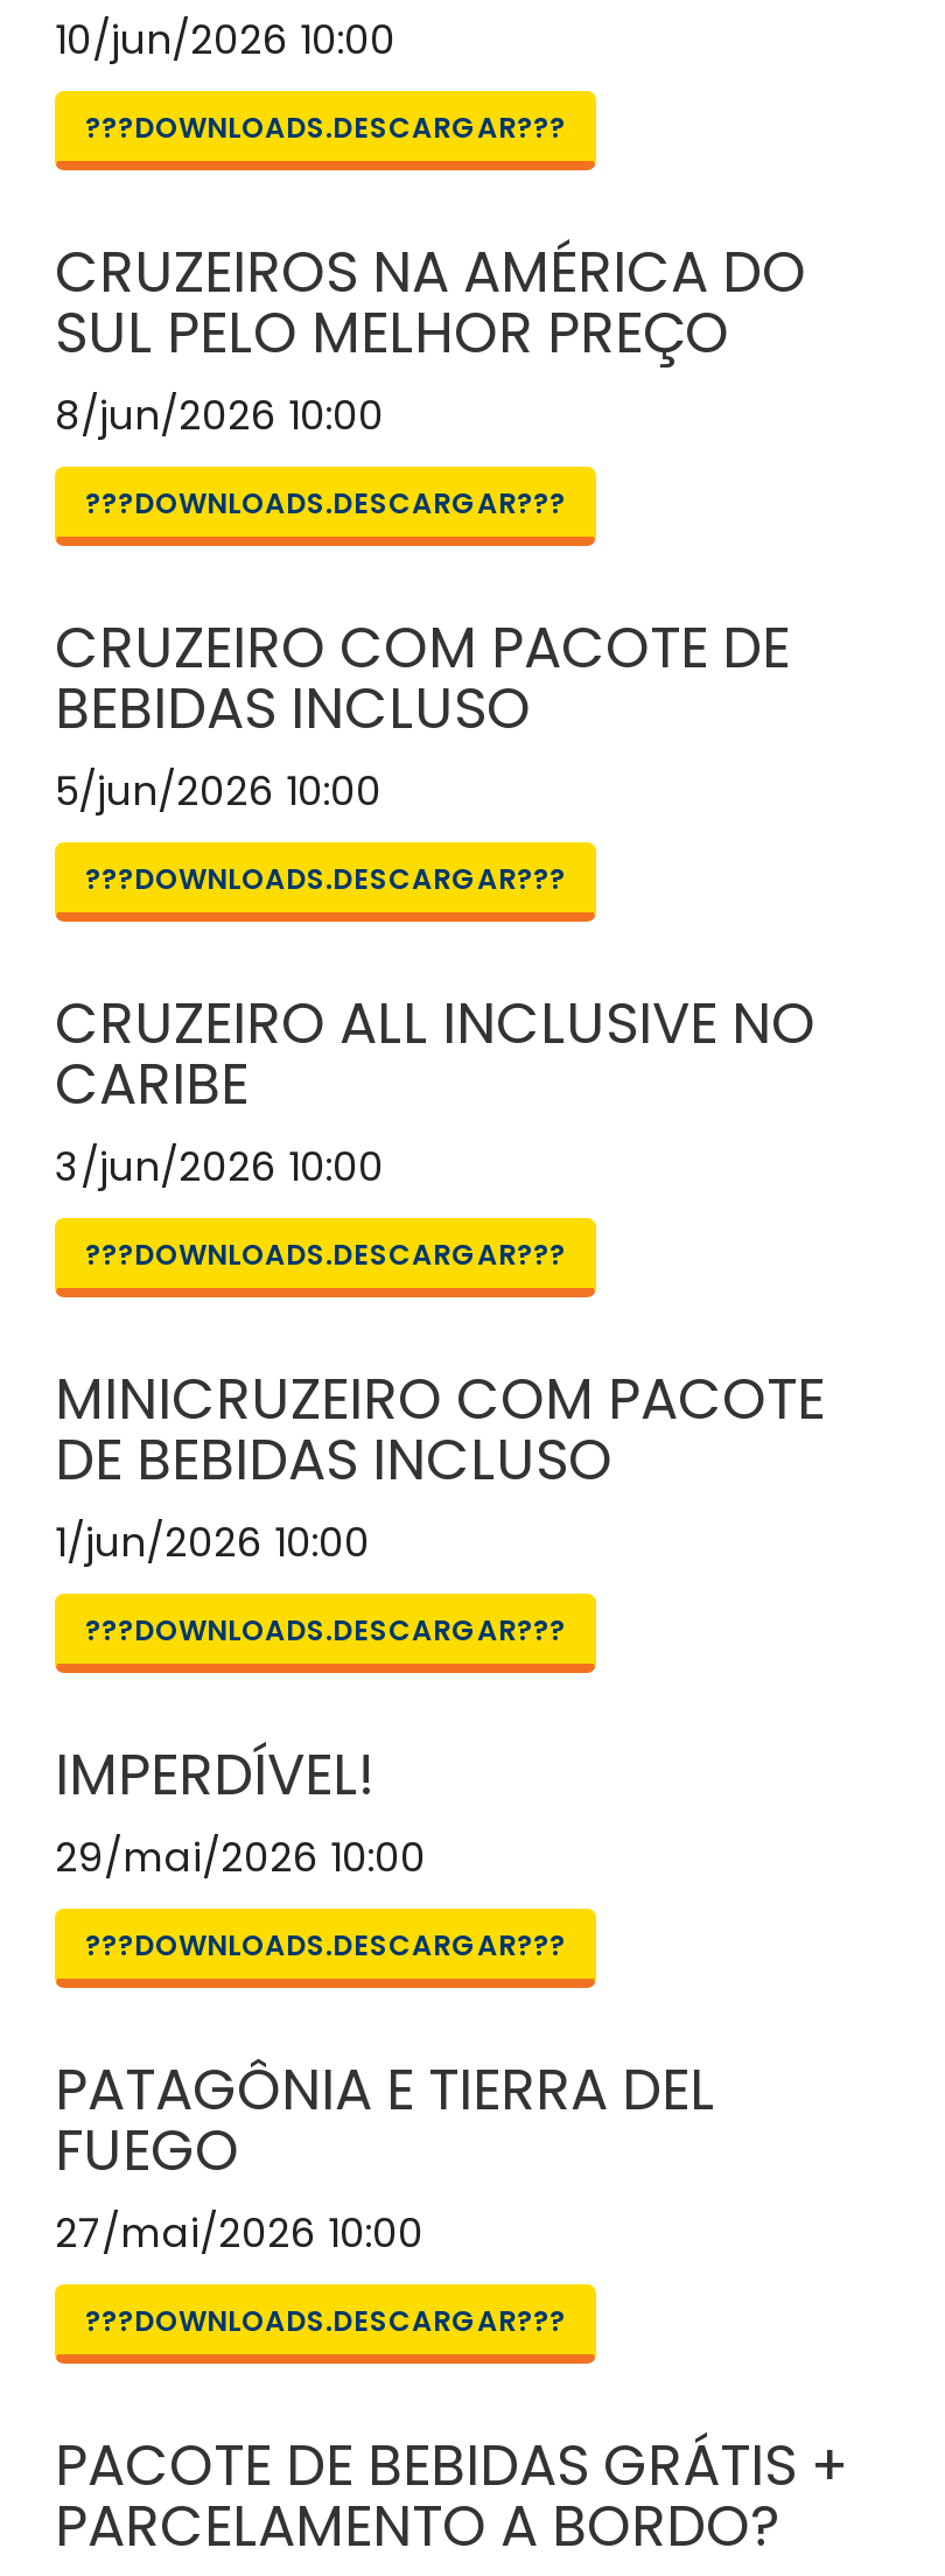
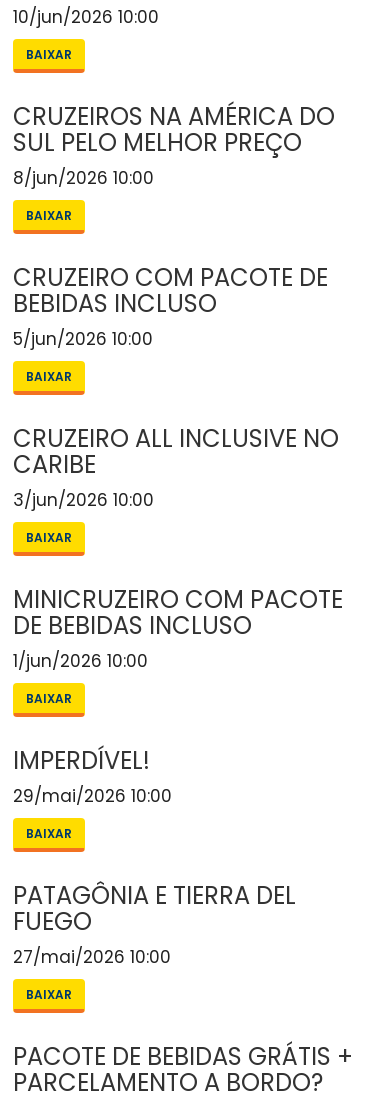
[85,107,566,147] ???DOWNLOADS.DESCARGAR??? -> [26,46,72,63] BAIXAR
[85,483,566,523] ???DOWNLOADS.DESCARGAR??? -> [26,207,72,224] BAIXAR
[85,859,566,898] ???DOWNLOADS.DESCARGAR??? -> [26,368,72,385] BAIXAR
[85,1234,566,1274] ???DOWNLOADS.DESCARGAR??? -> [26,529,72,546] BAIXAR
[85,1610,566,1650] ???DOWNLOADS.DESCARGAR??? -> [26,690,72,707] BAIXAR
[85,1925,566,1965] ???DOWNLOADS.DESCARGAR??? -> [26,825,72,842] BAIXAR
[85,2301,566,2340] ???DOWNLOADS.DESCARGAR??? -> [26,986,72,1003] BAIXAR

